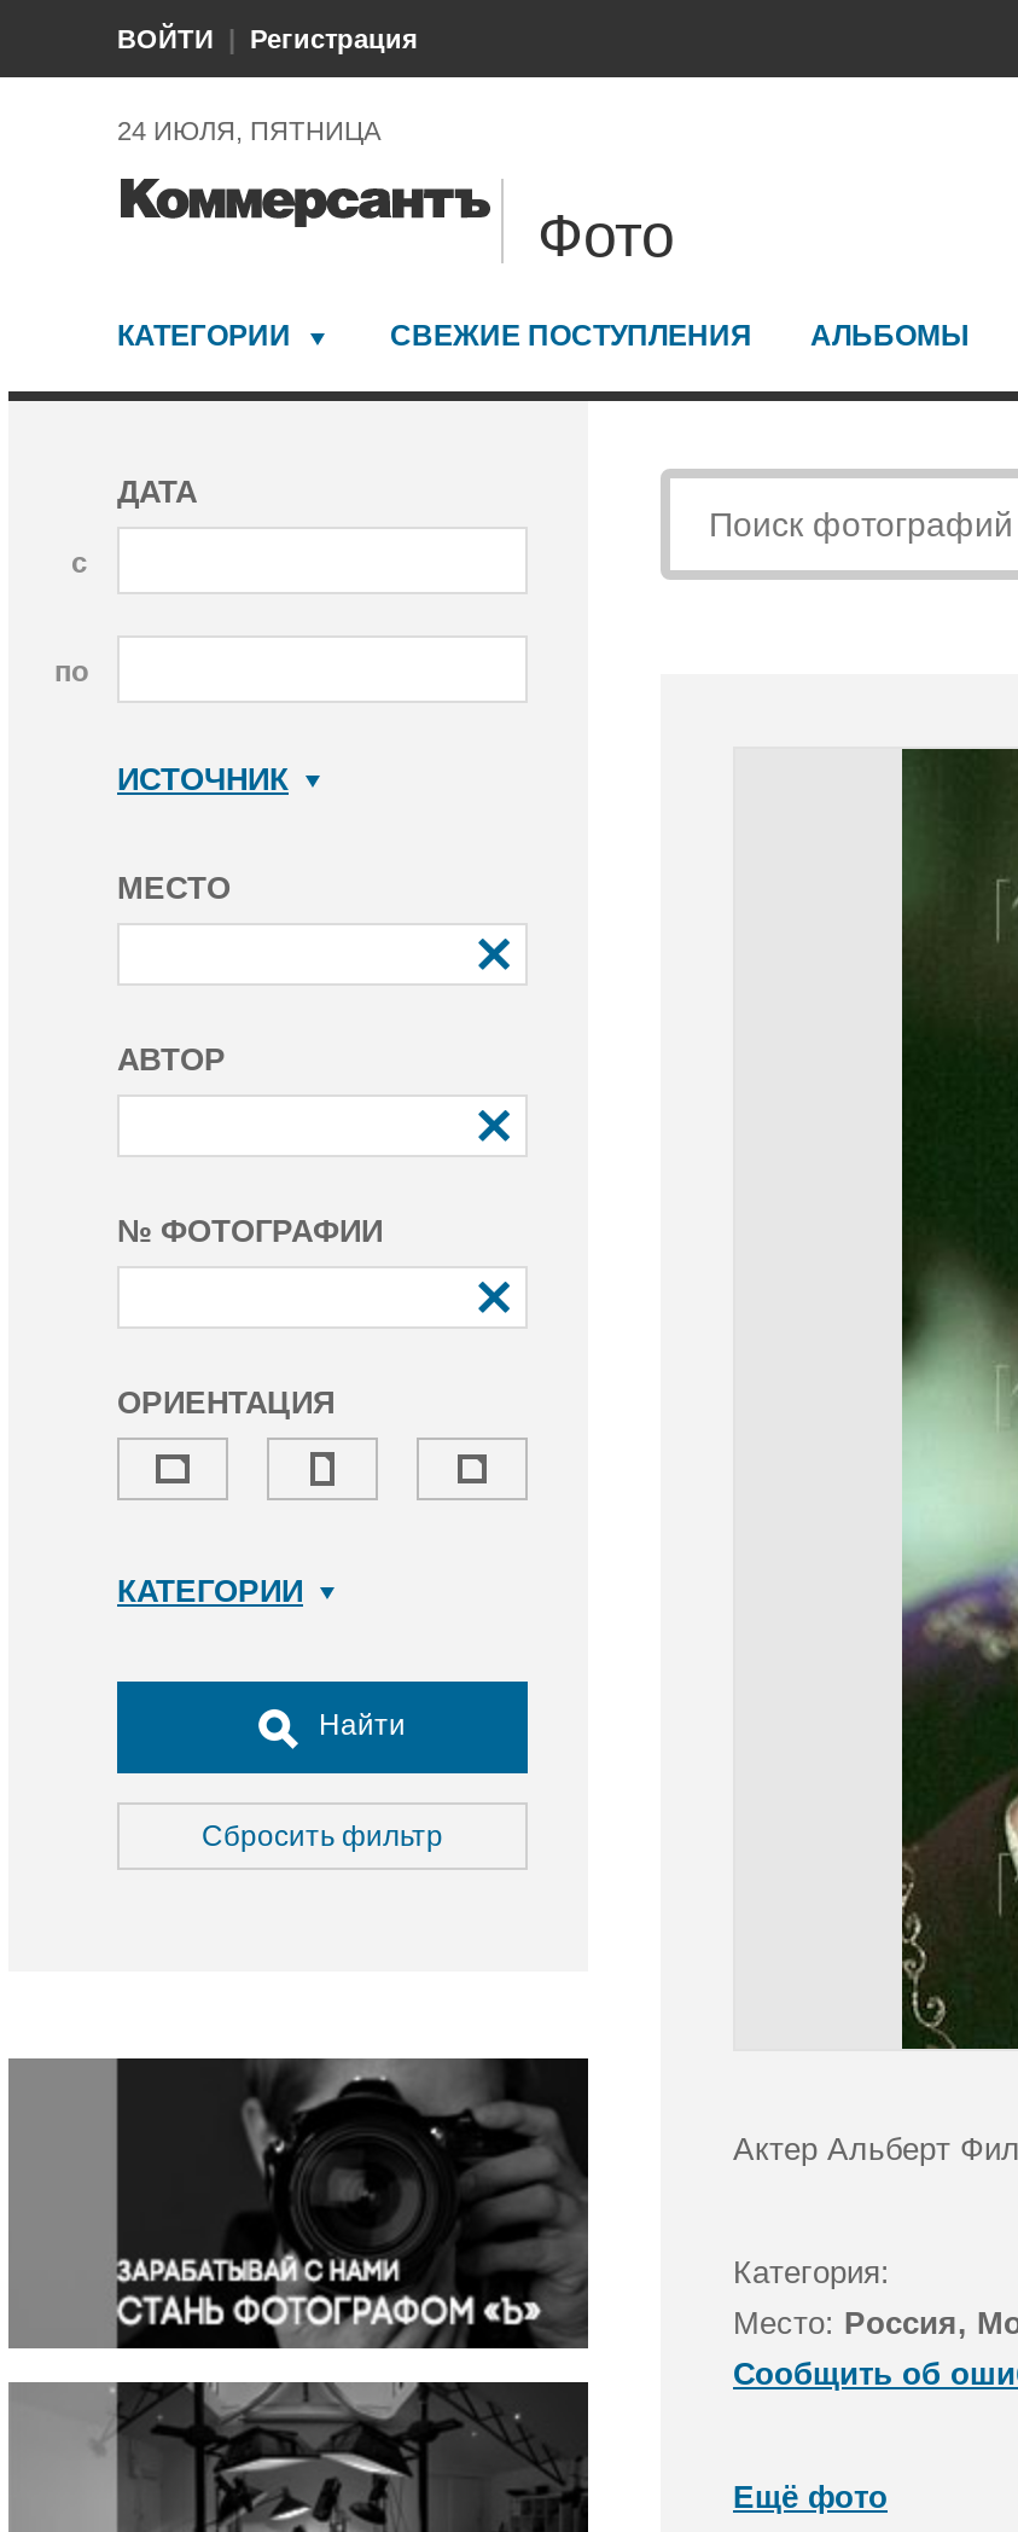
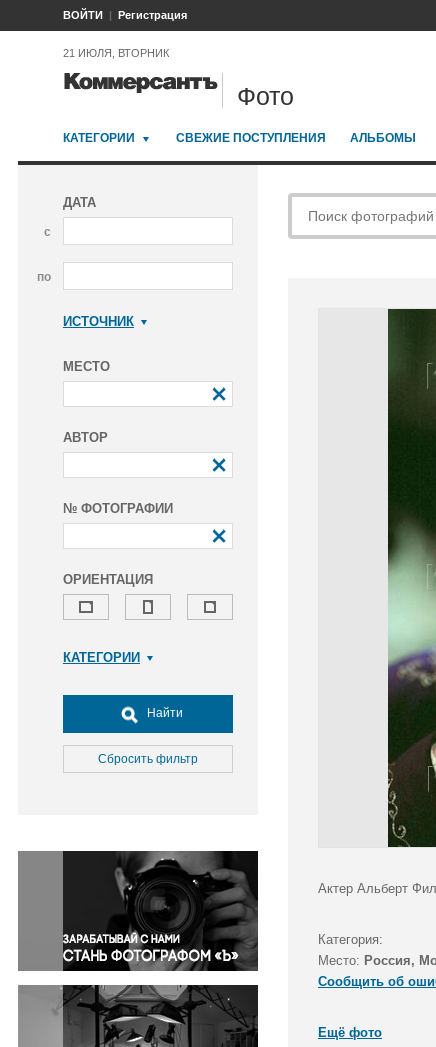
[117,116,380,145] 24 ИЮЛЯ, ПЯТНИЦА -> [63,47,169,59] 21 ИЮЛЯ, ВТОРНИК

